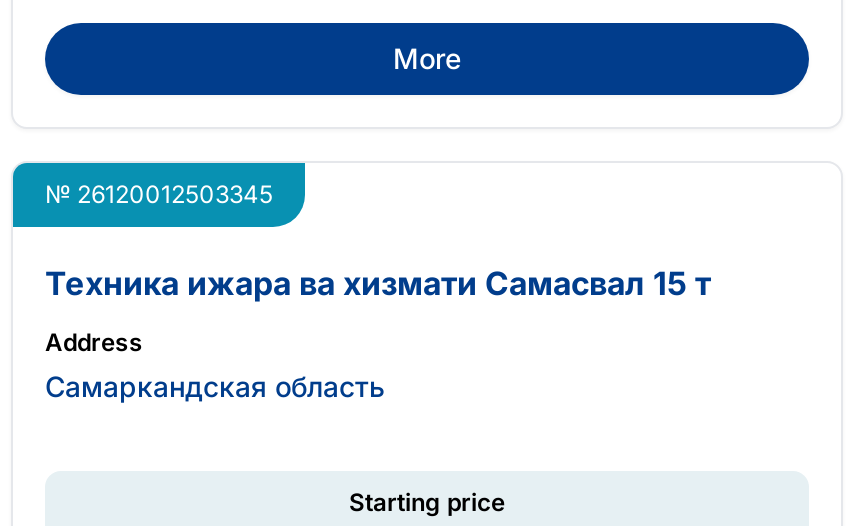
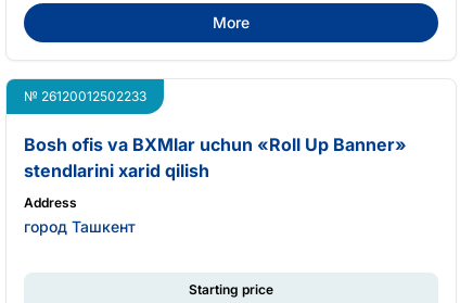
[45,179,273,209] № 26120012503345 -> [24,88,146,104] № 26120012502233
[45,263,711,303] Техника ижара ва хизмати Самасвал 15 т -> [24,134,407,181] Bosh ofis va BXMlar uchun «Roll Up Banner» | stendlarini xarid qilish
[45,369,385,403] Самаркандская область -> [24,217,136,236] город Ташкент

